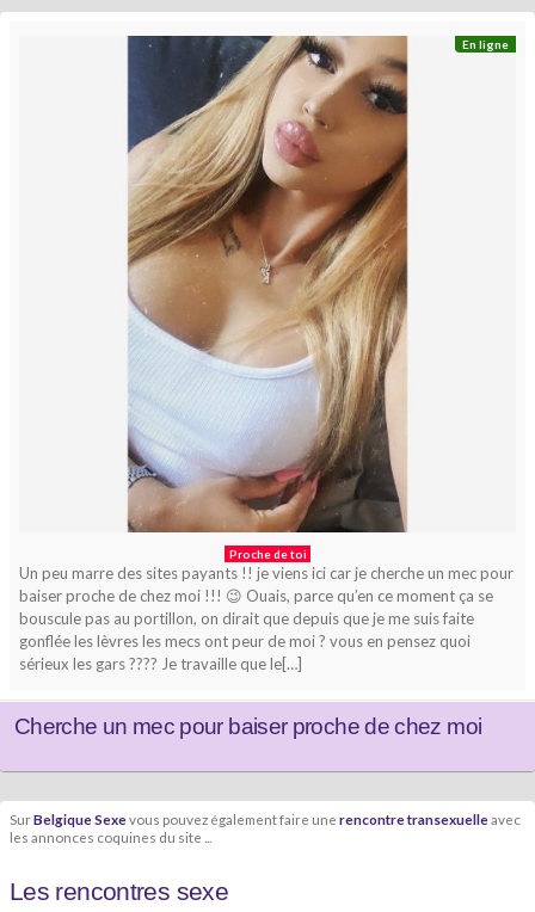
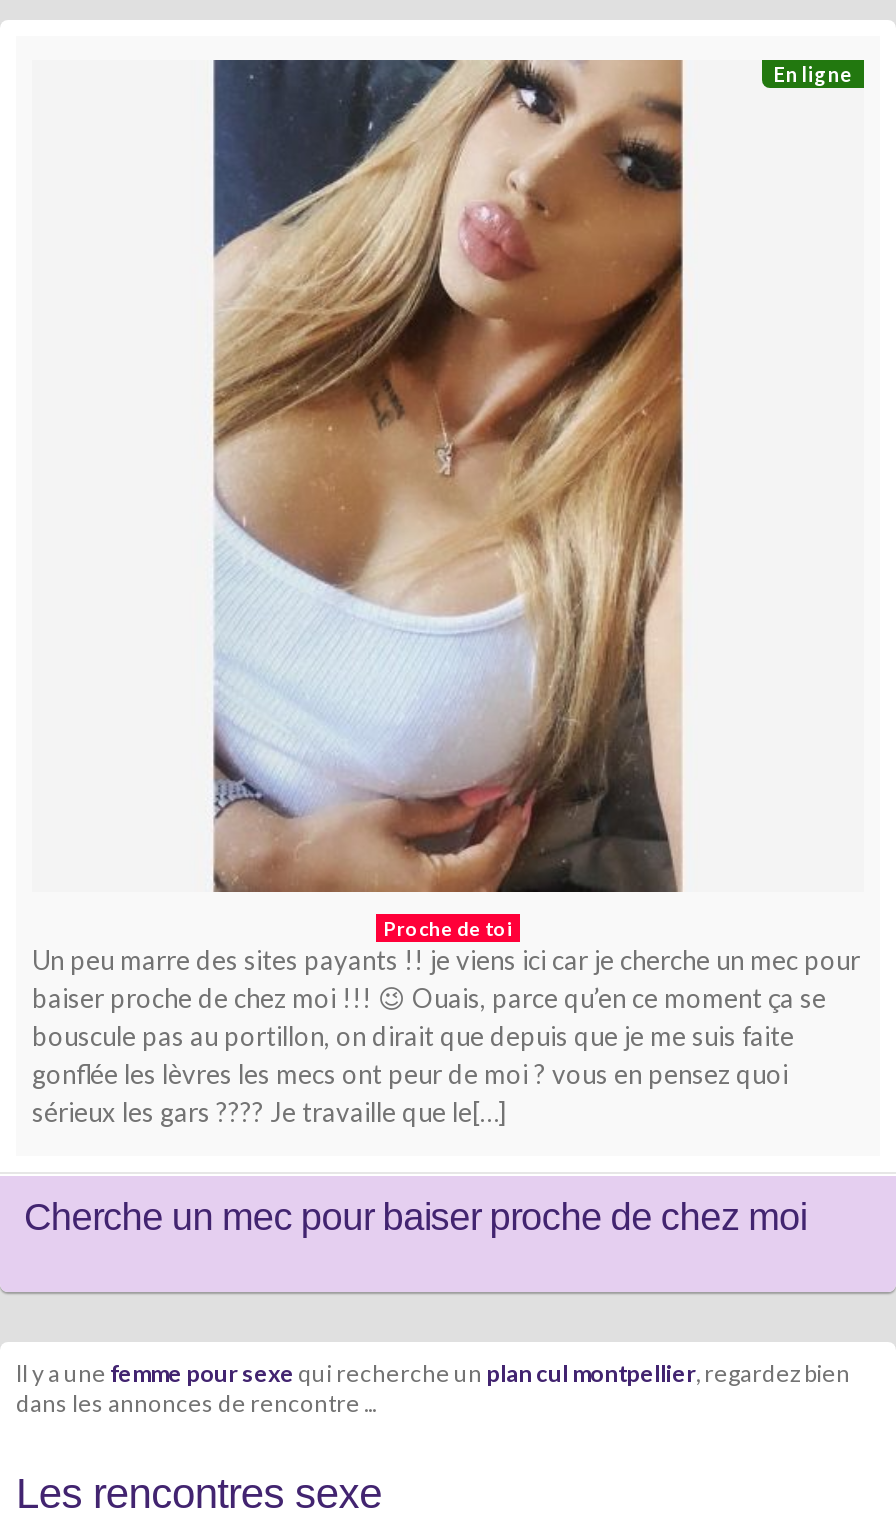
[10,811,521,845] Sur Belgique Sexe vous pouvez également faire une rencontre transexuelle avec | les annonces coquines du site ... -> [16,1358,850,1416] Il y a une femme pour sexe qui recherche un plan cul montpellier, regardez bien | dans les annonces de rencontre ...

